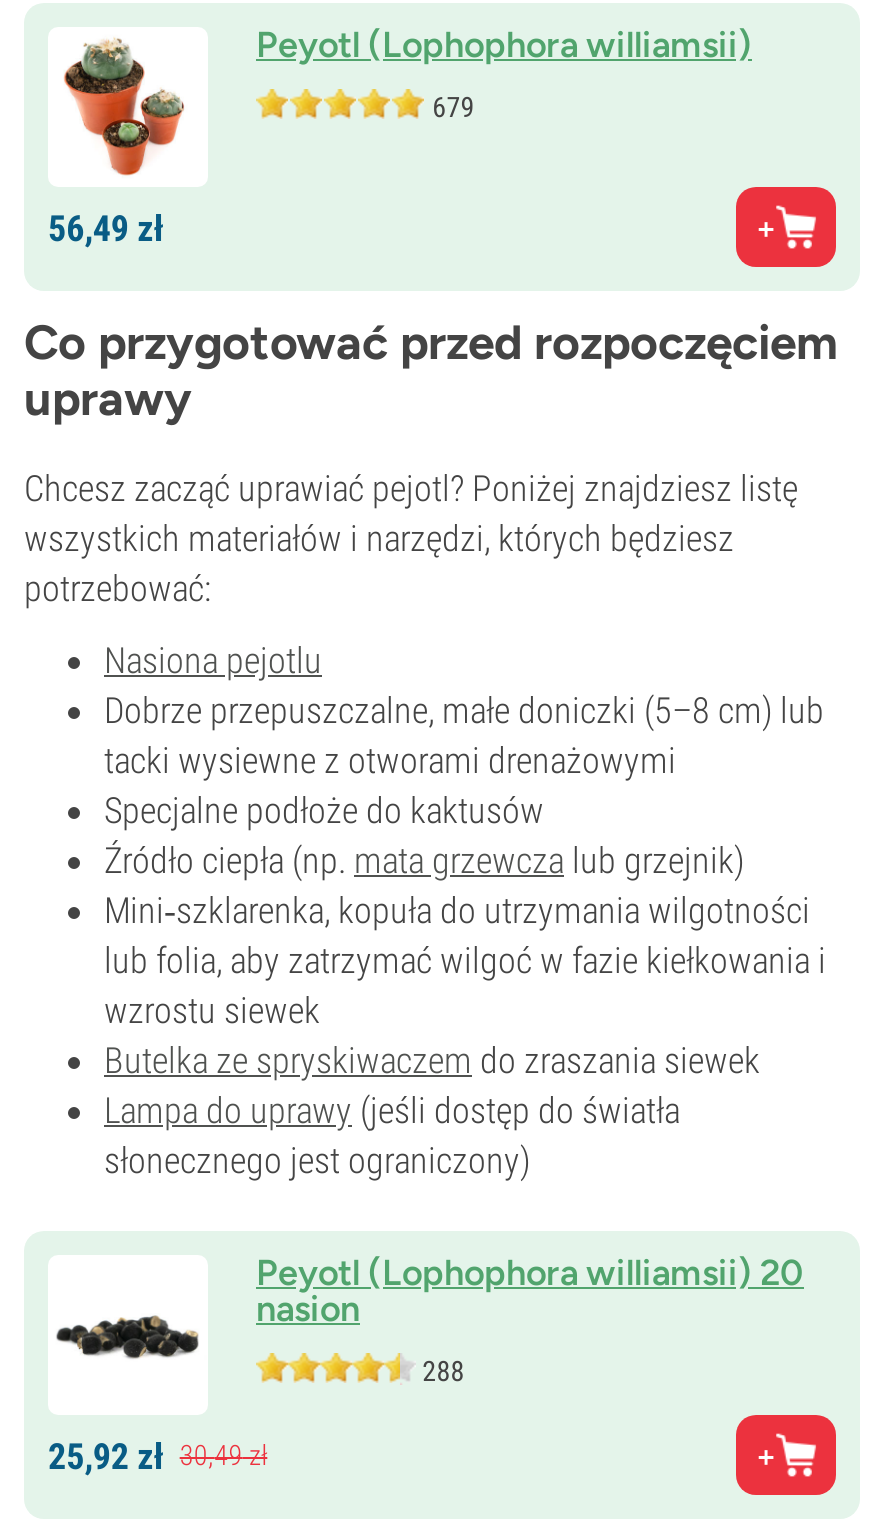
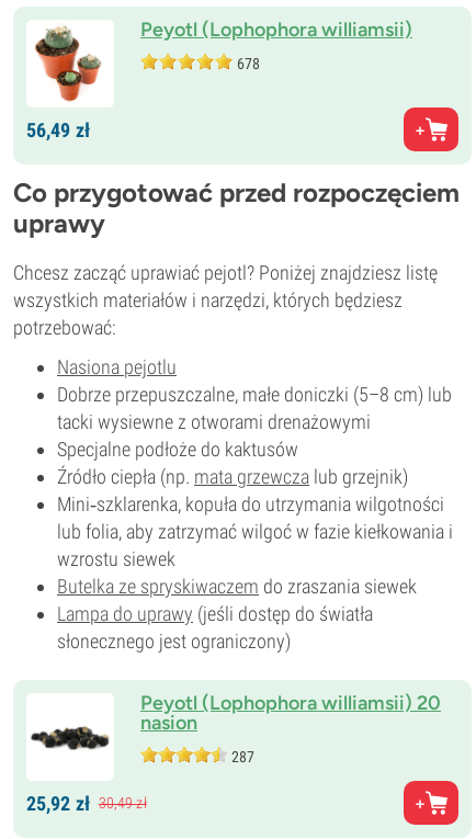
[432,91,475,123] 679 -> [237,55,260,72] 678
[422,1355,465,1387] 288 -> [232,748,255,766] 287

